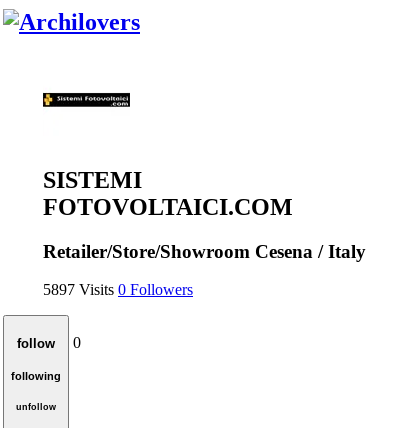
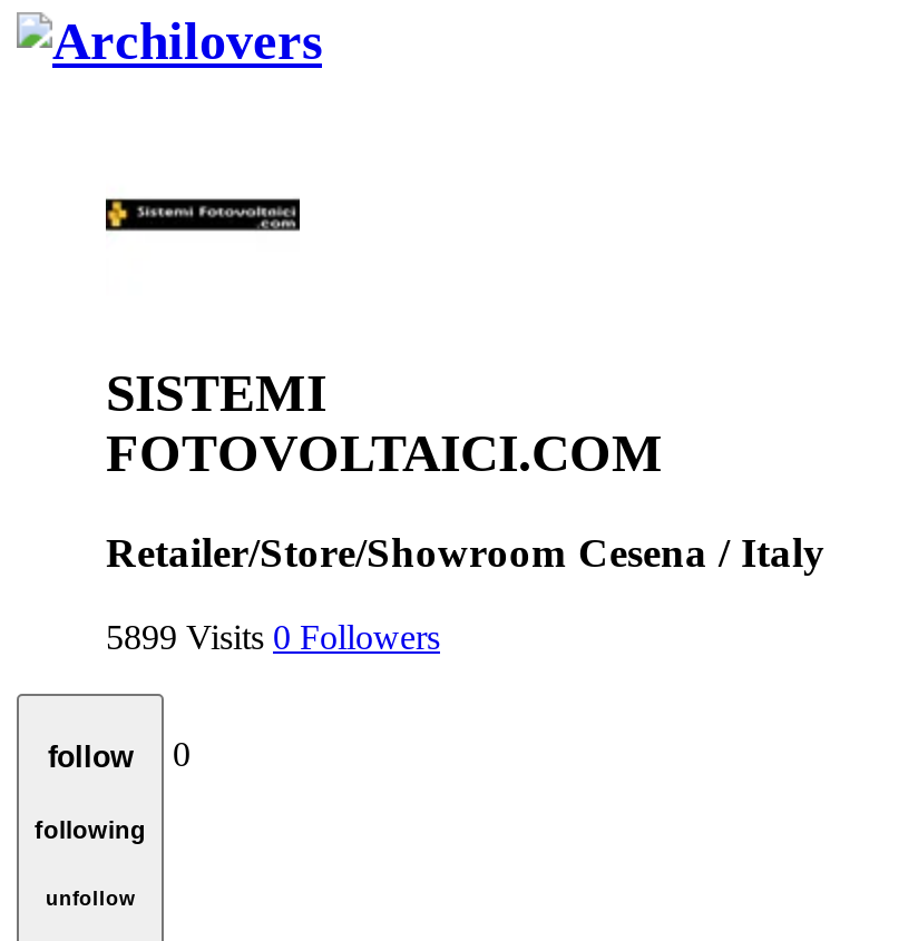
[43,281,193,298] 5897 Visits 0 Followers -> [106,619,440,657] 5899 Visits 0 Followers

